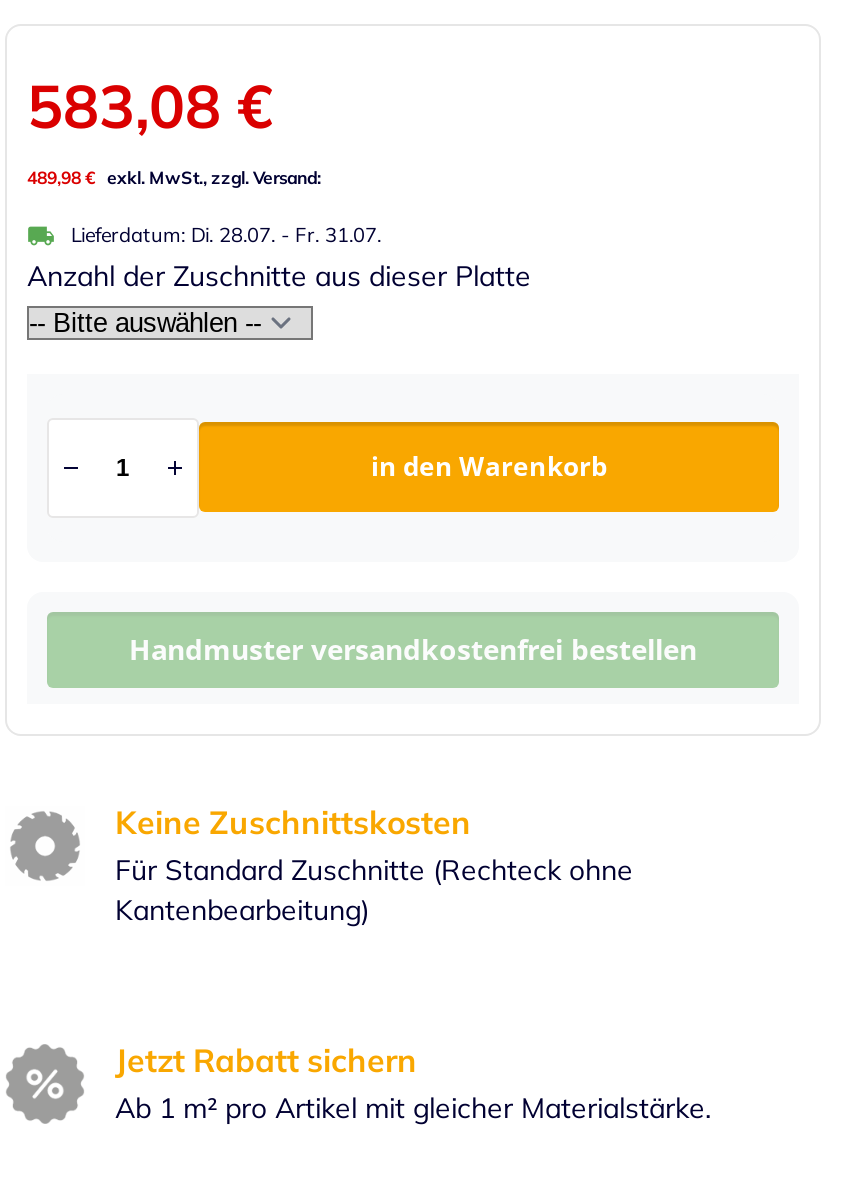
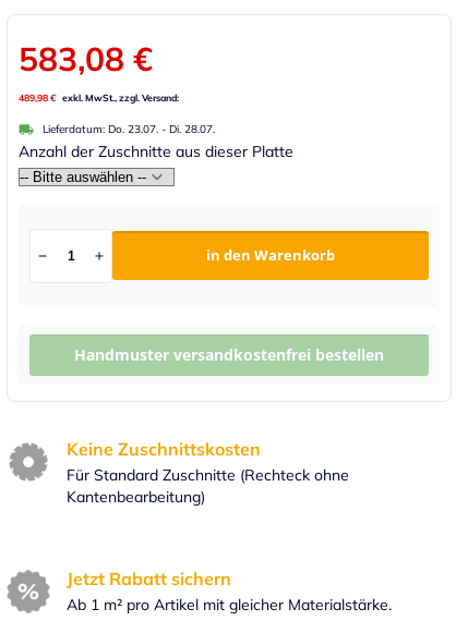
[65,221,381,247] Lieferdatum: Di. 28.07. - Fr. 31.07. -> [39,121,215,136] Lieferdatum: Do. 23.07. - Di. 28.07.

